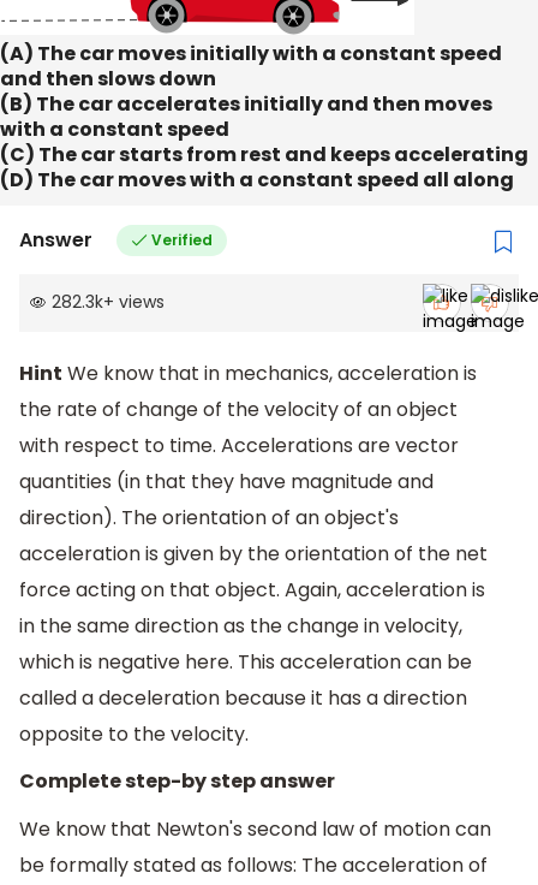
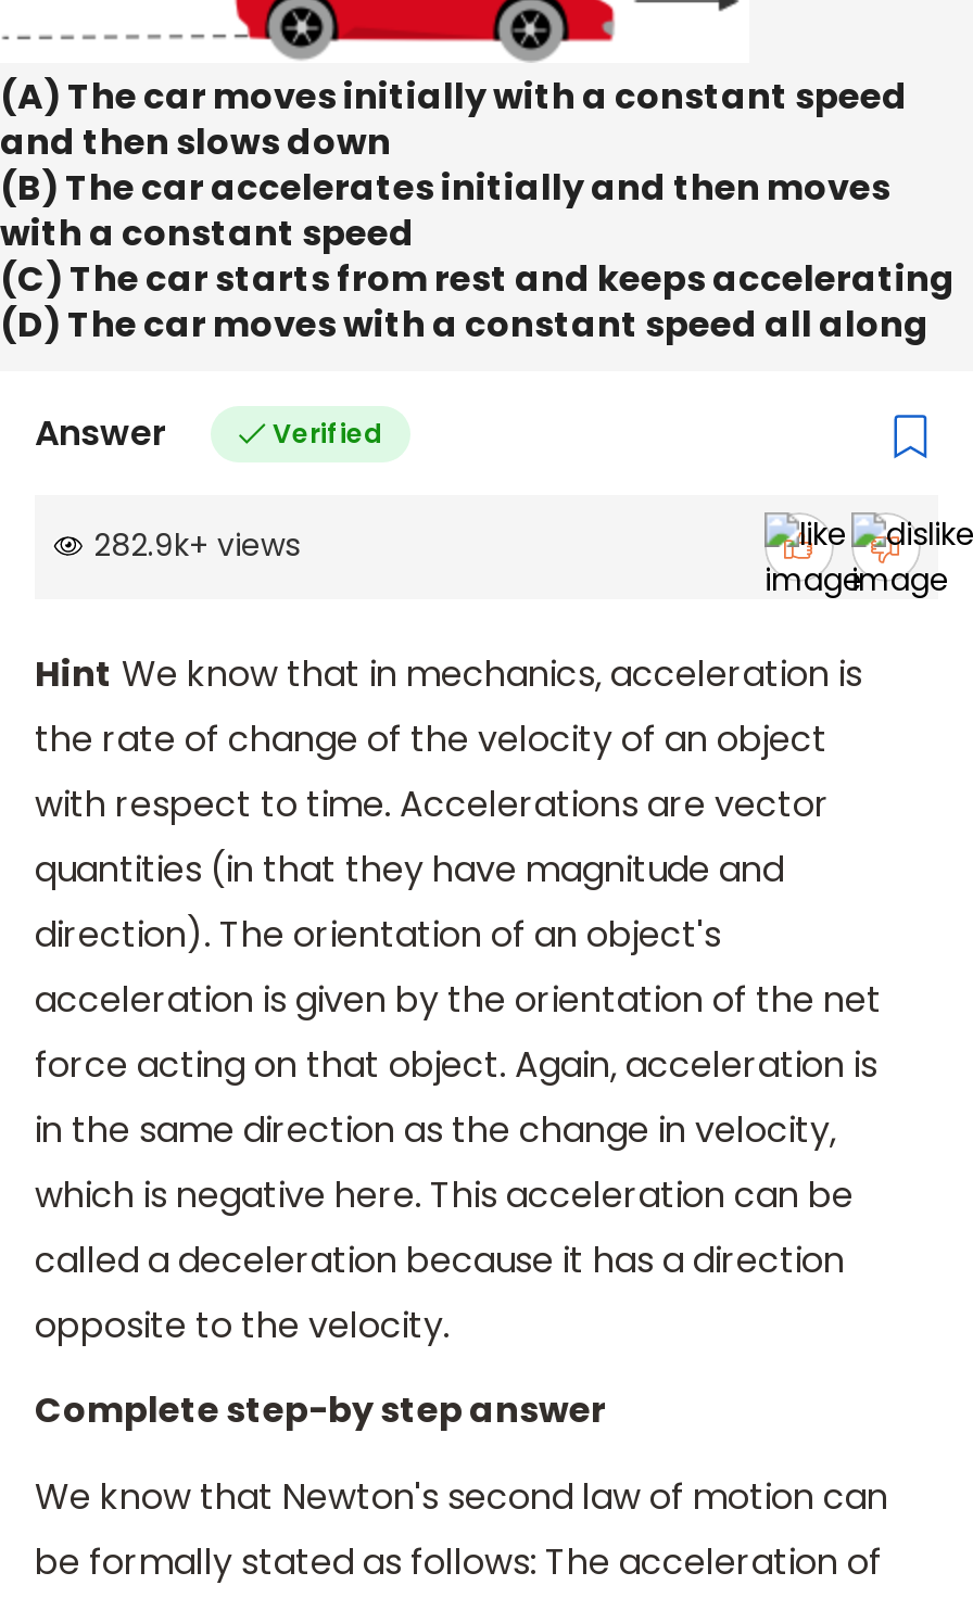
[52,290,165,314] 282.3k+ views -> [93,524,300,567] 282.9k+ views

